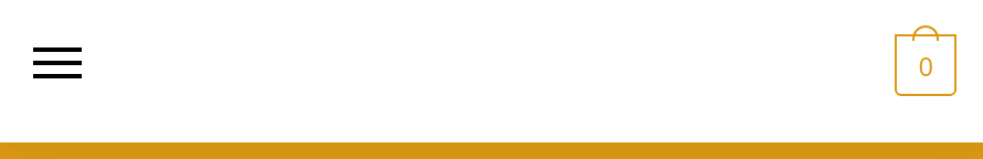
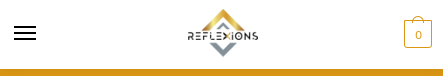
none -> [187,9,259,57] [image]

